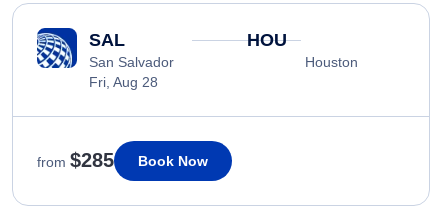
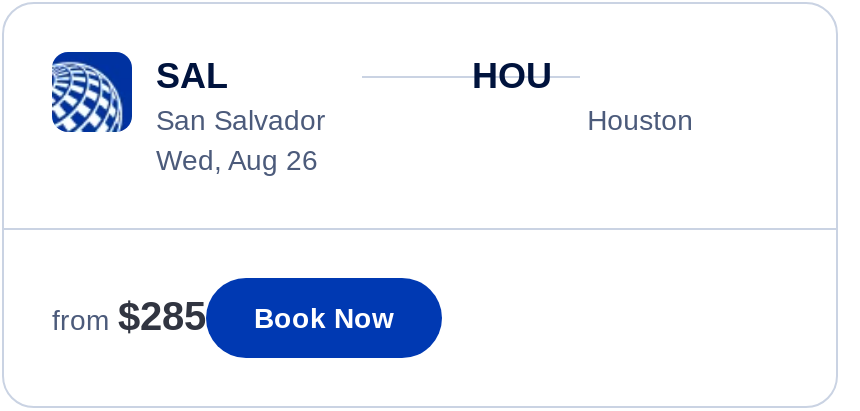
[89,74,158,90] Fri, Aug 28 -> [156,143,318,175] Wed, Aug 26

